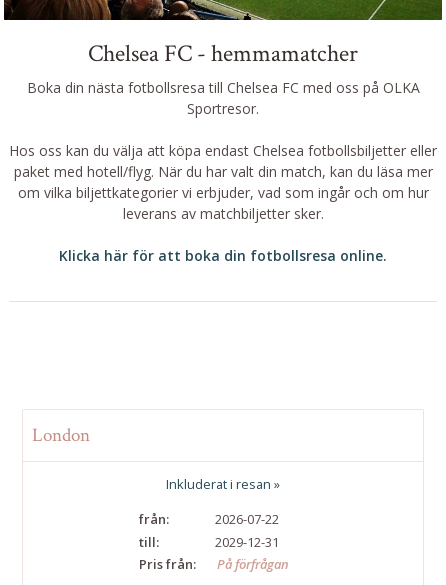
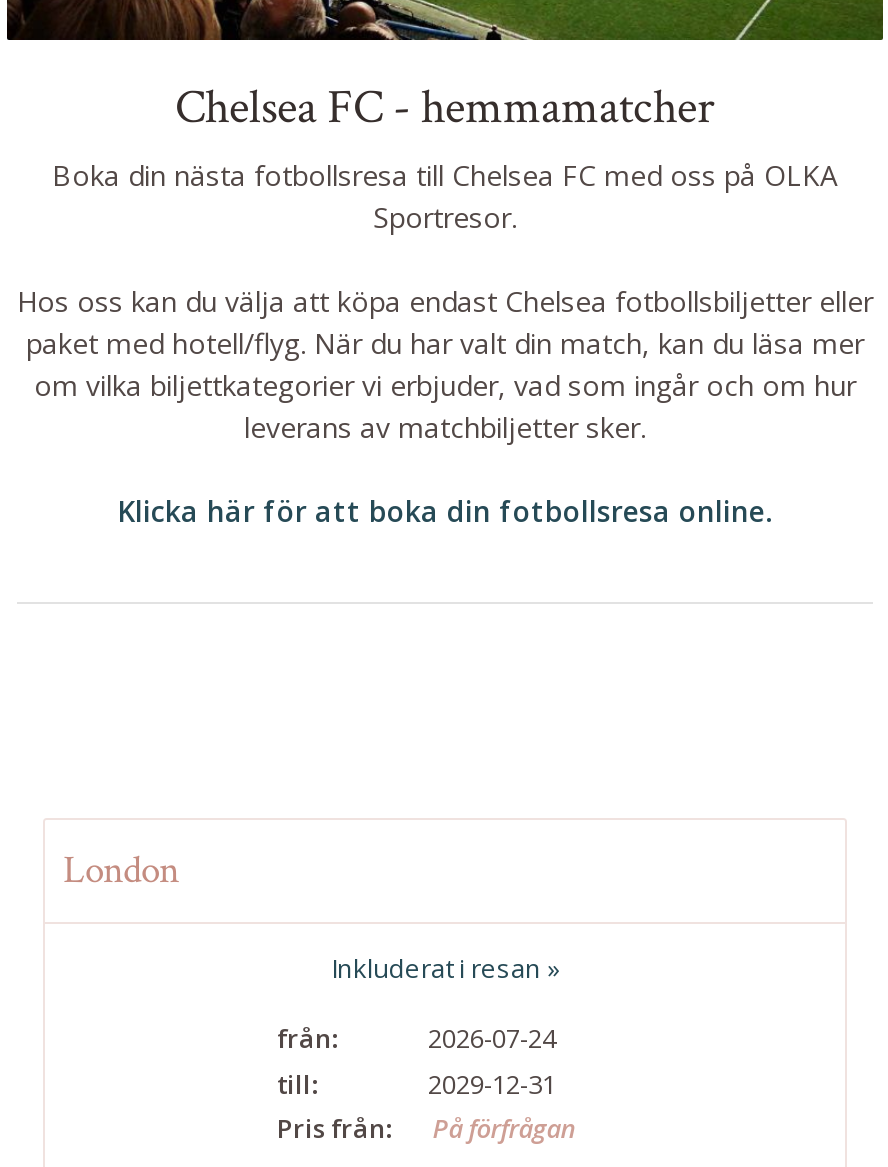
[214,510,278,528] 2026-07-22 -> [428,1021,556,1057] 2026-07-24

